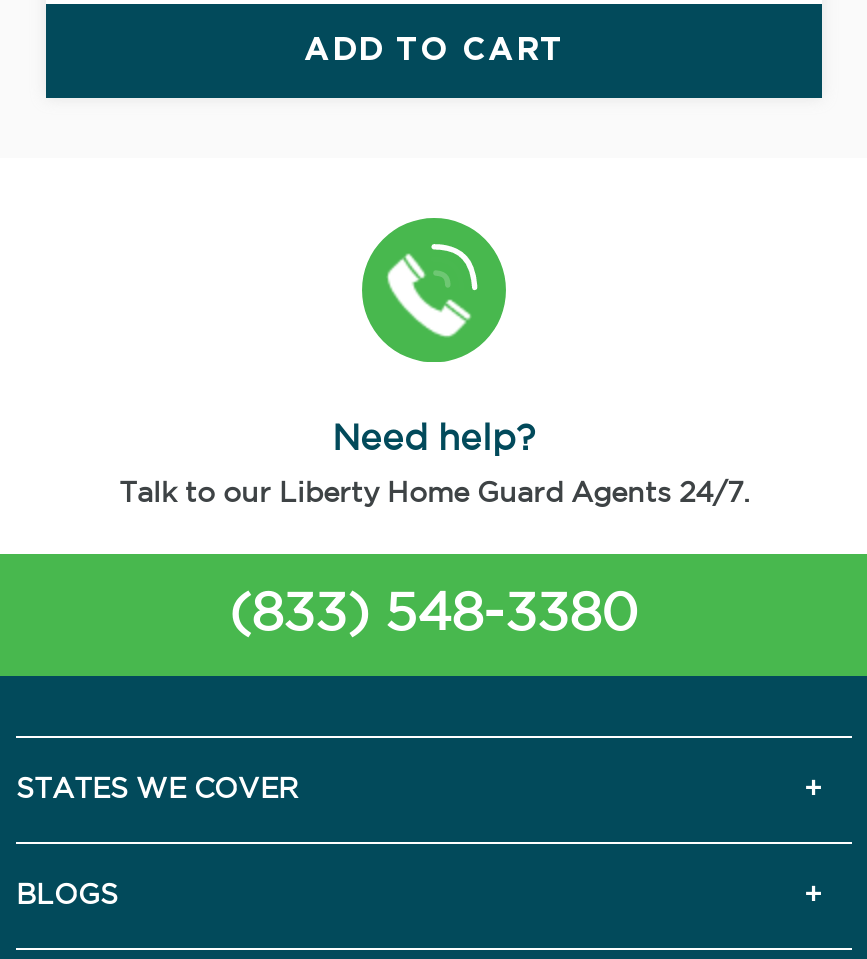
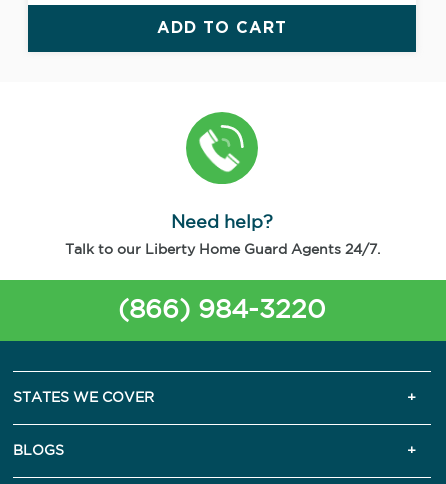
[229,592,639,638] (833) 548-3380 -> [118,299,326,322] (866) 984-3220

